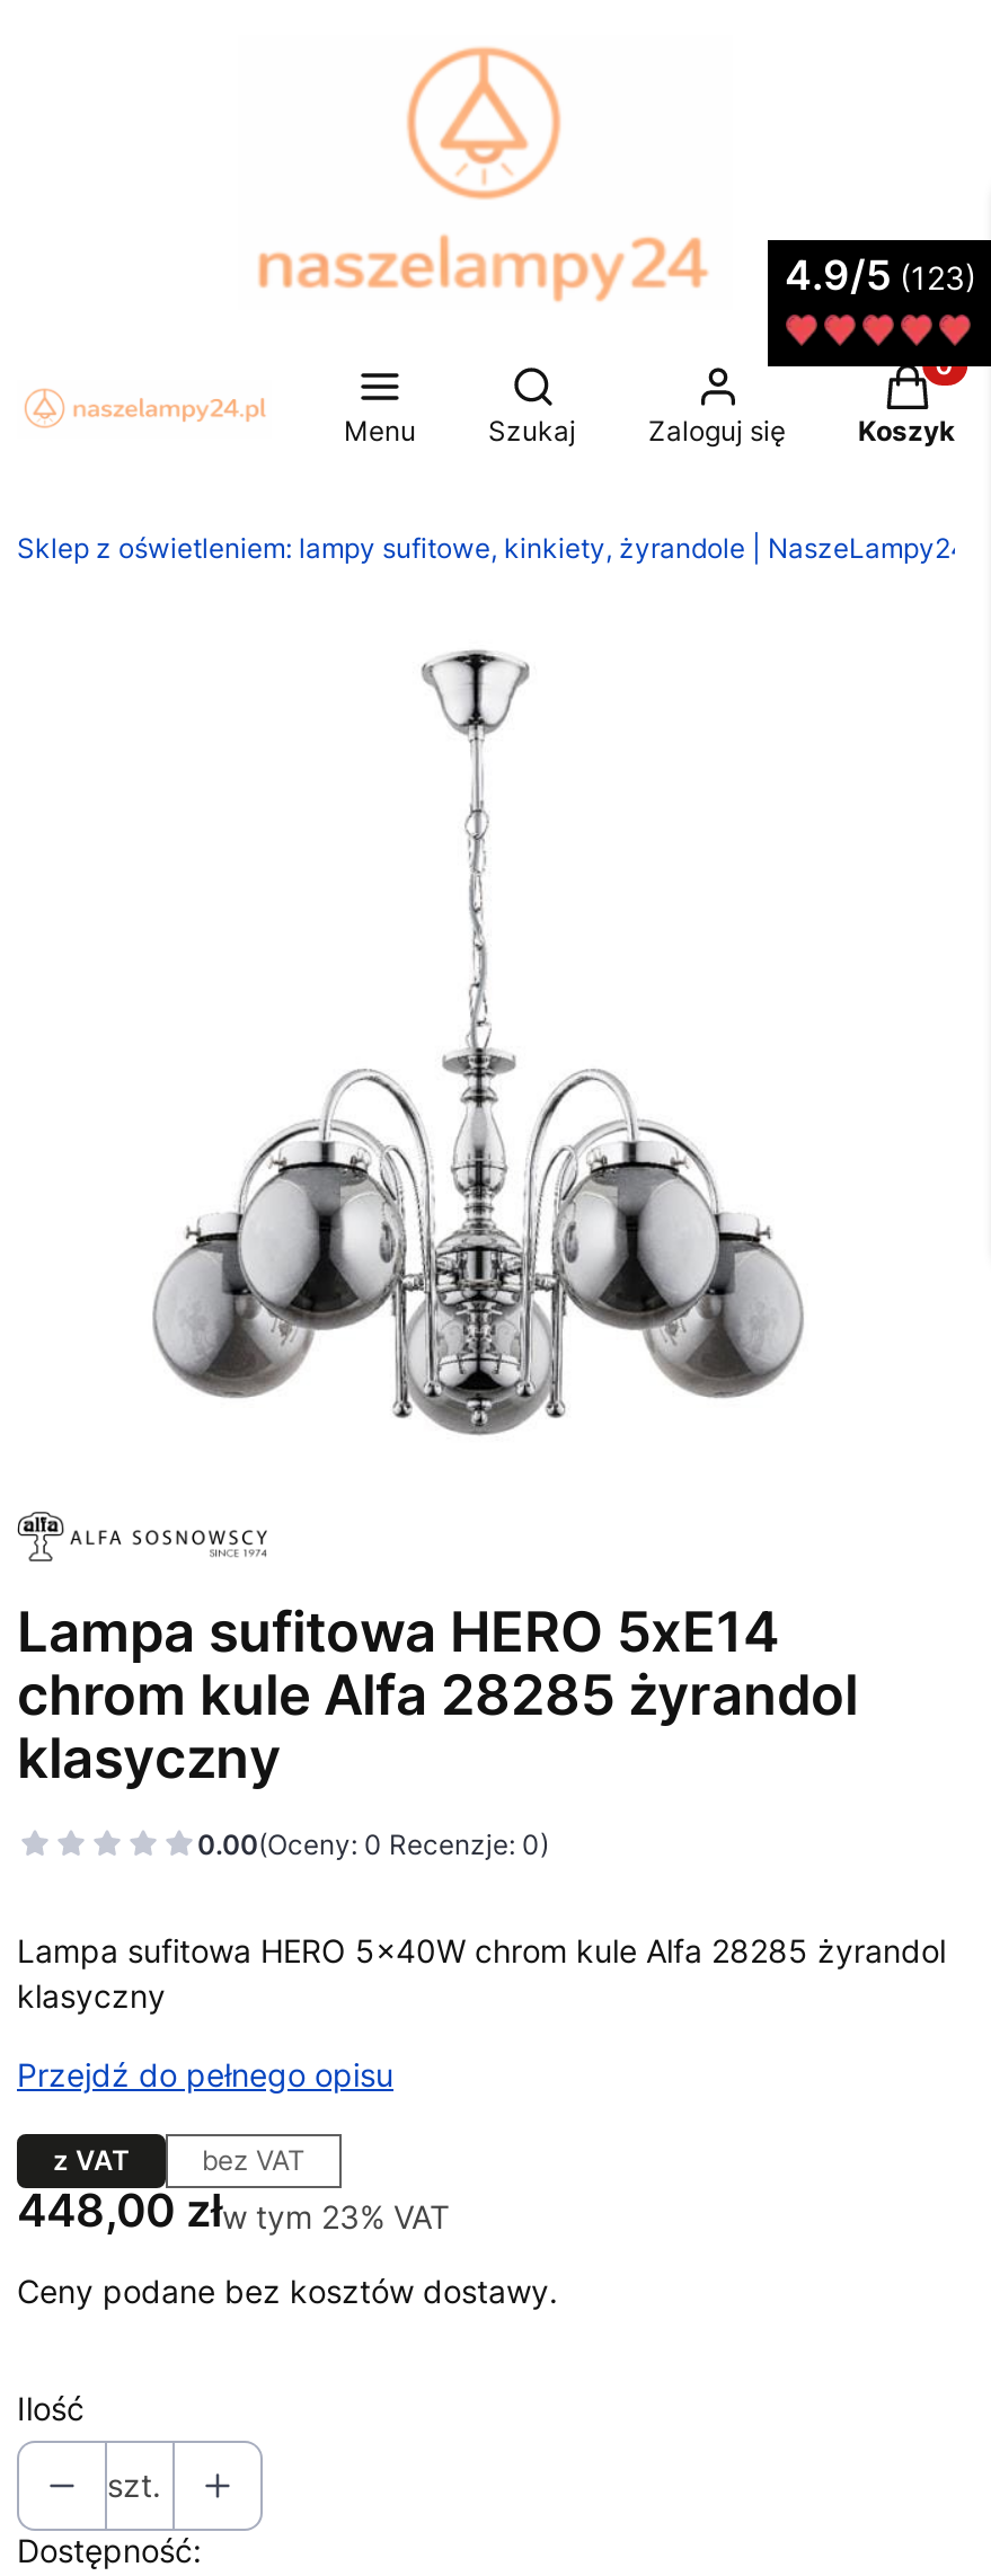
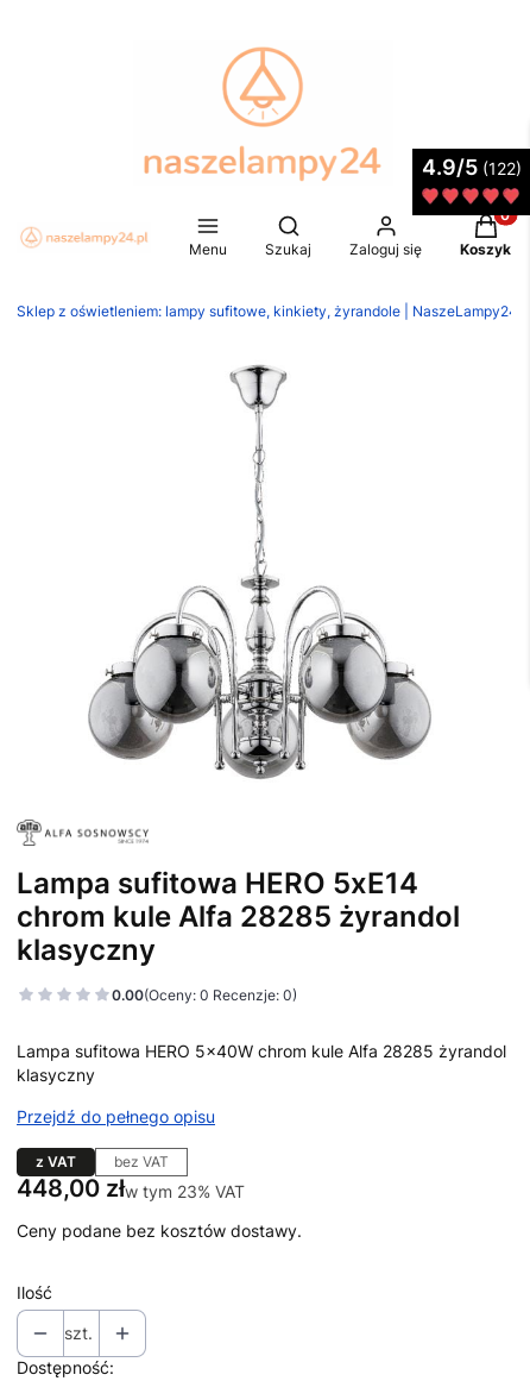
[785,252,976,299] 4.9/5 (123) -> [422,155,522,180] 4.9/5 (122)

